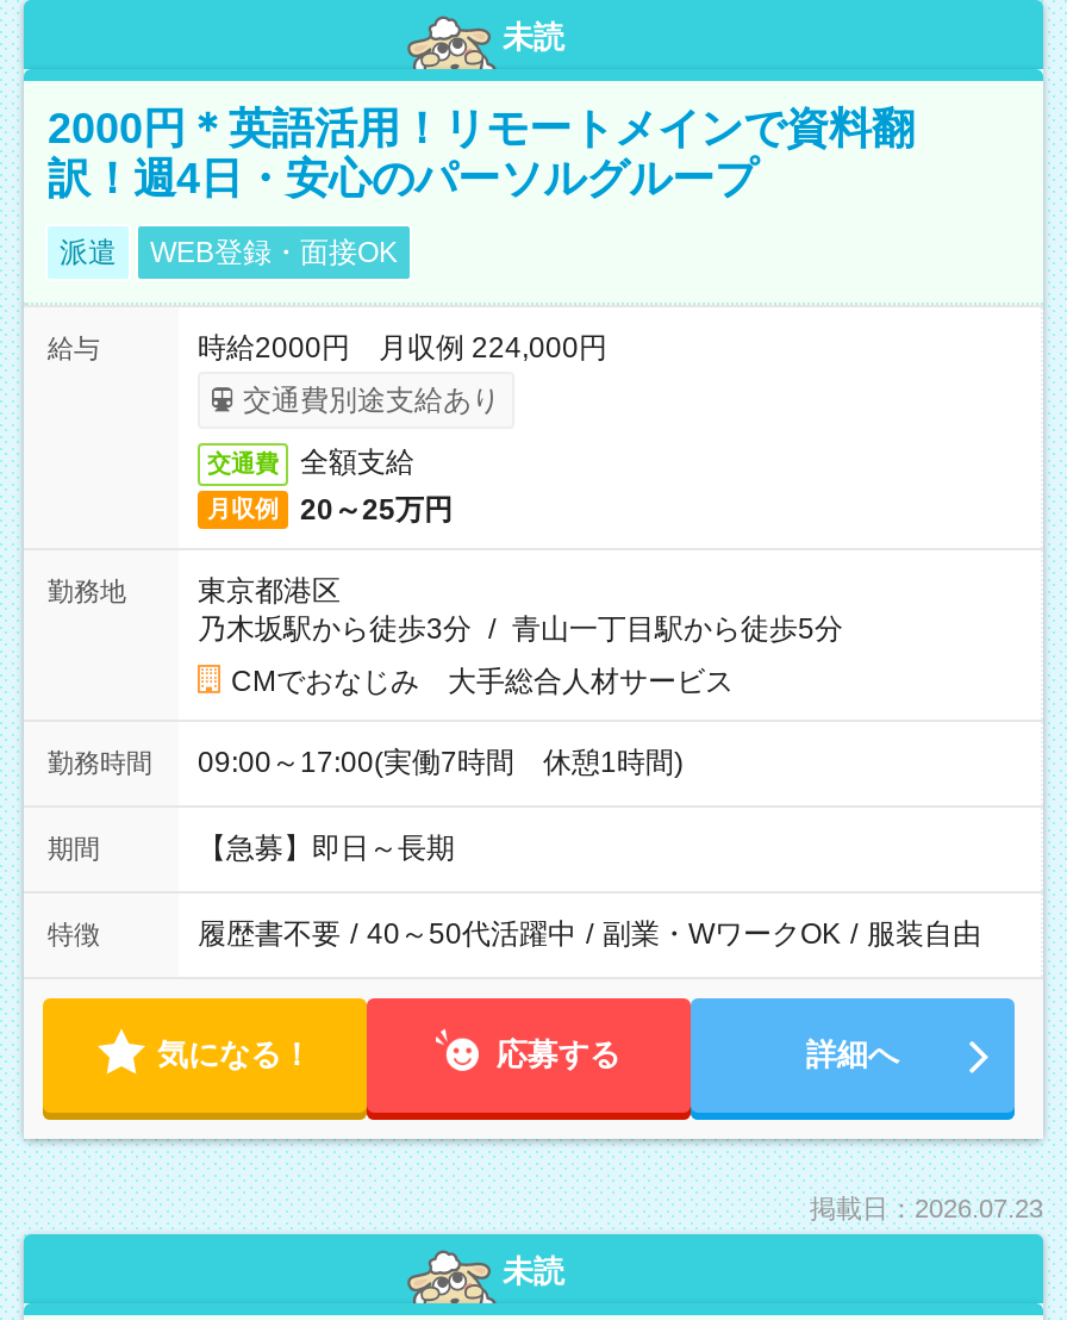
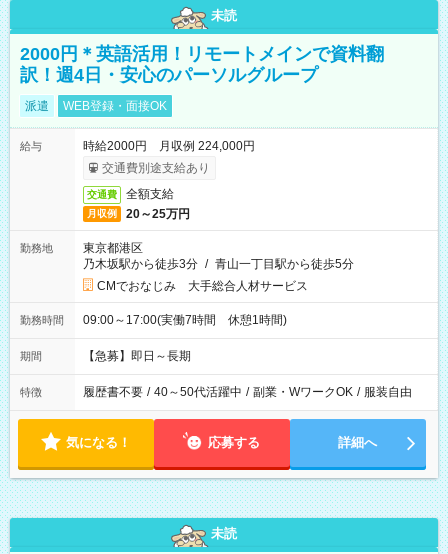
[810,1194,1043,1222] 掲載日：2026.07.23 -> none

